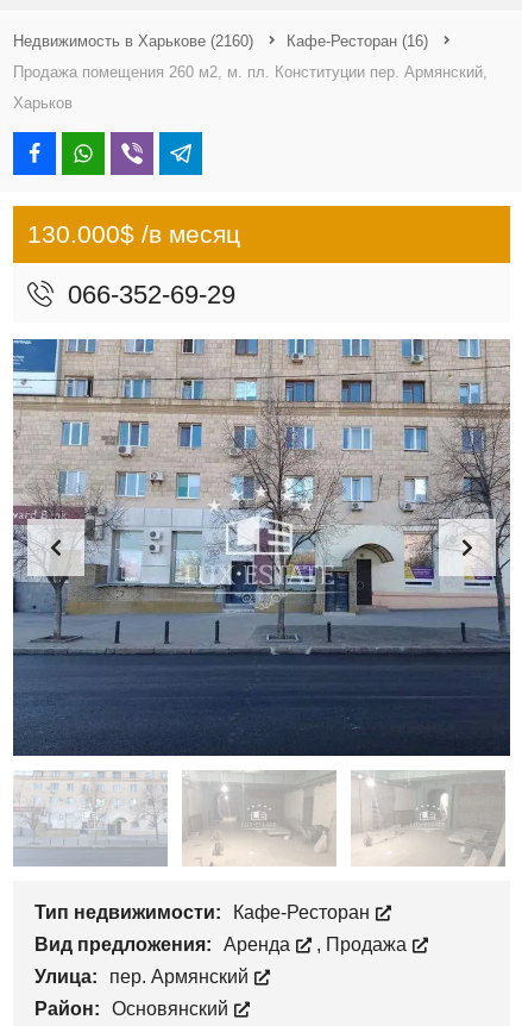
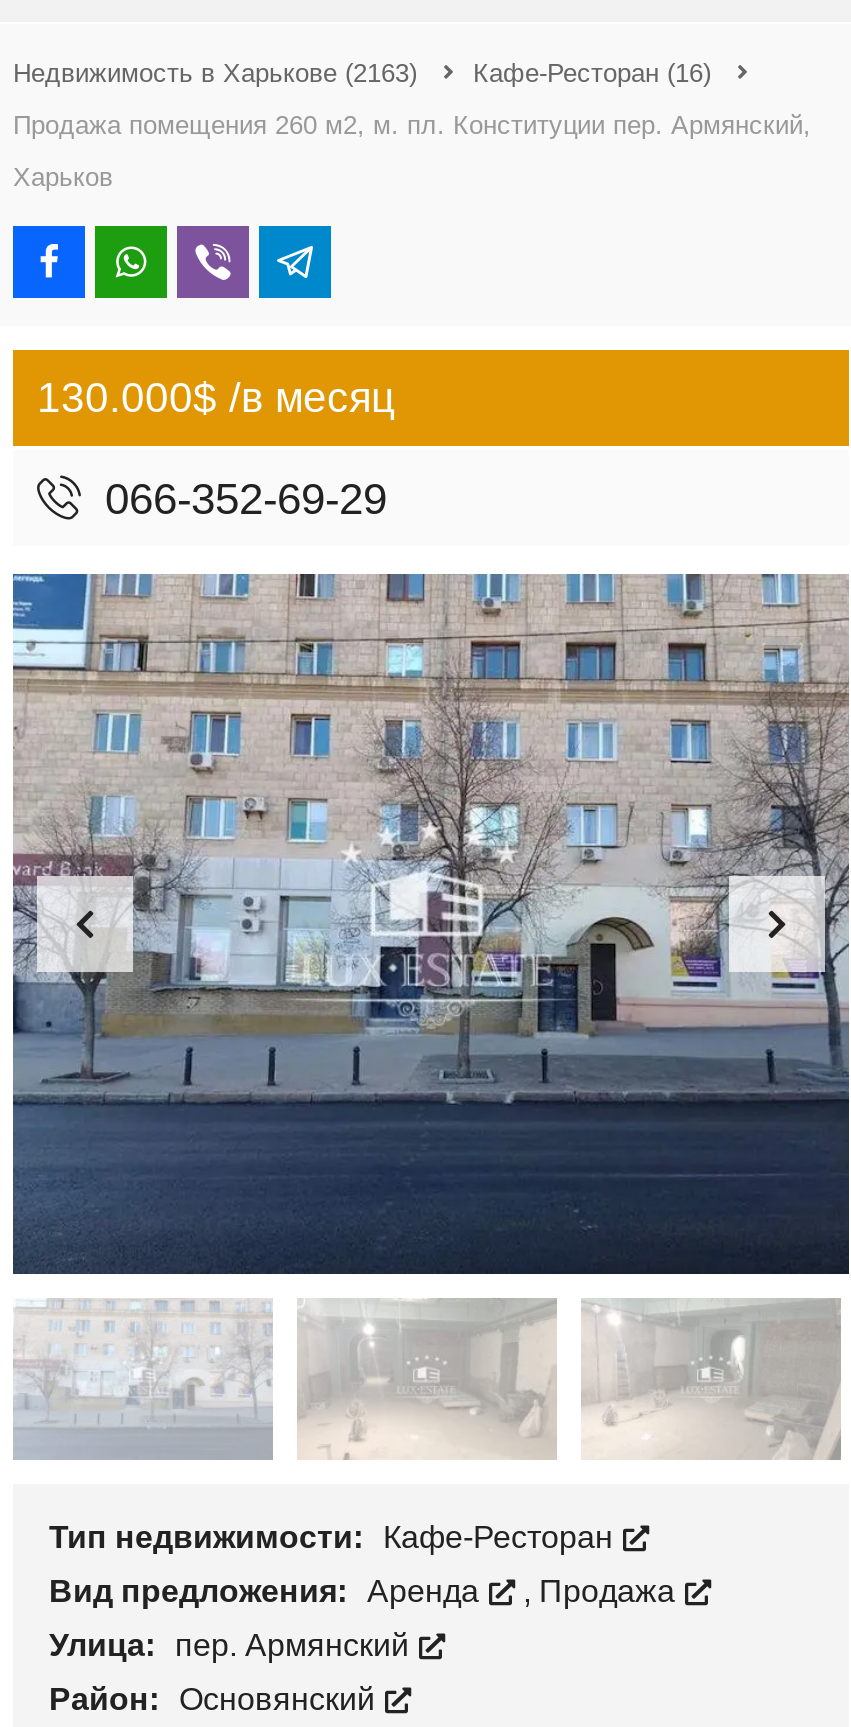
[13,32,253,50] Недвижимость в Харькове (2160) -> [13,58,417,88] Недвижимость в Харькове (2163)

